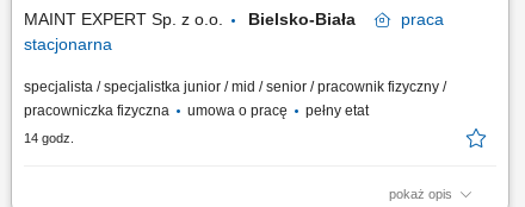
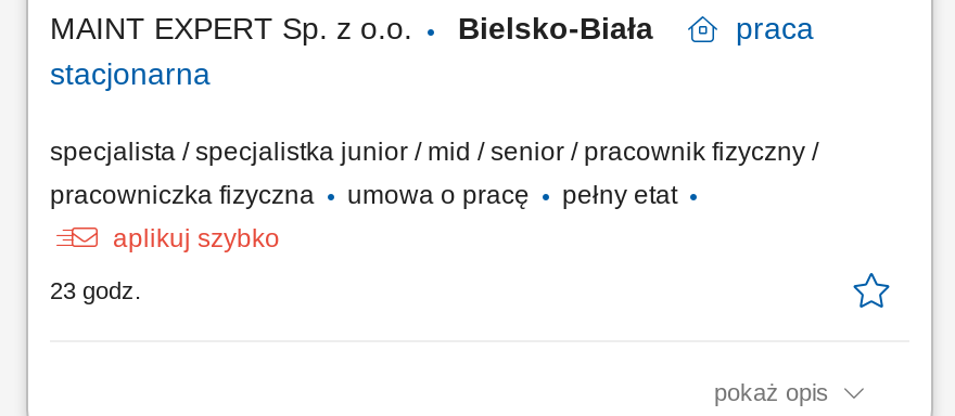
[24,131,74,145] 14 godz. -> [50,223,280,303] aplikuj szybko | 23 godz.

